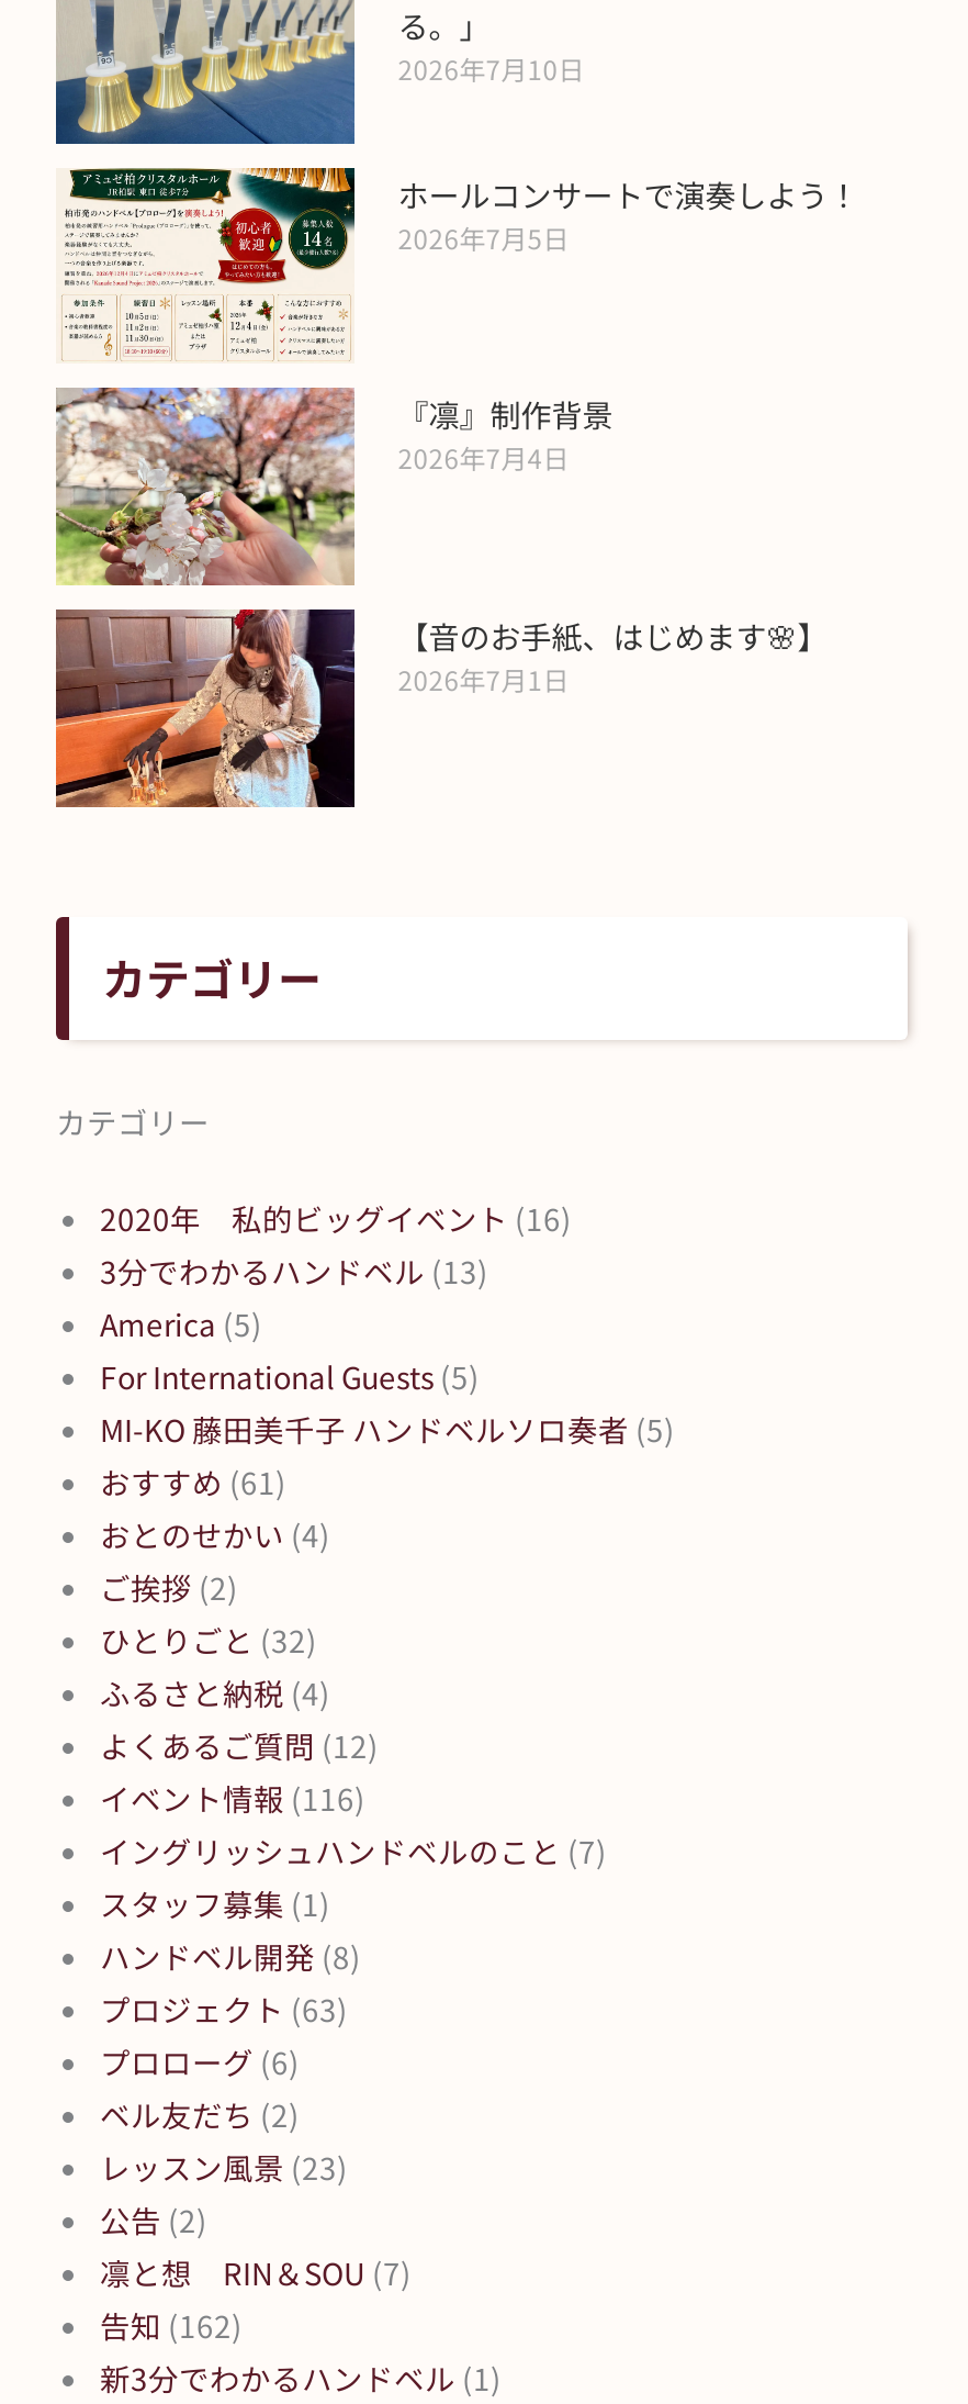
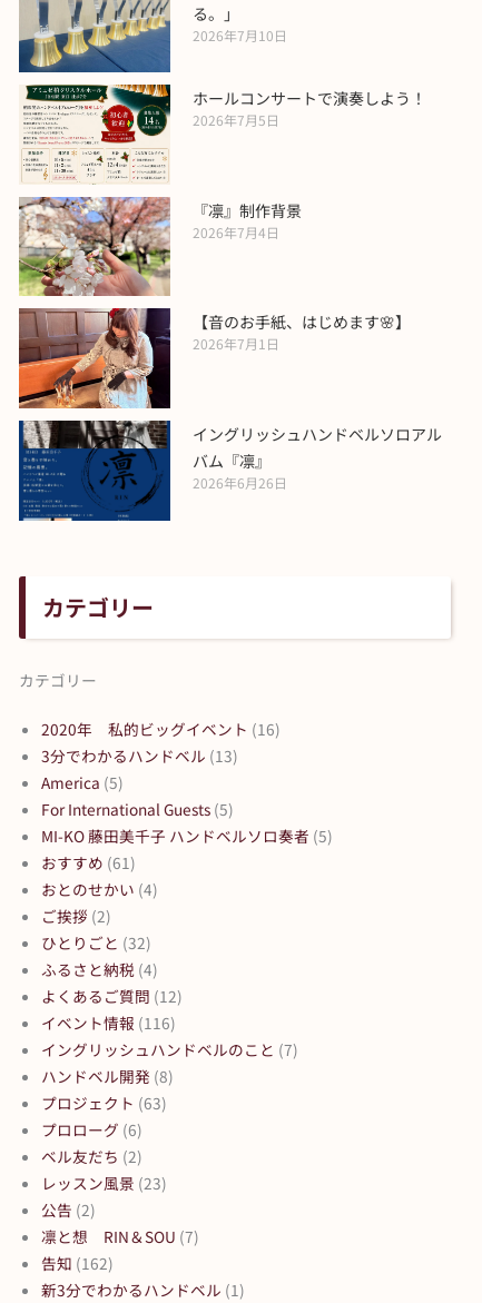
none -> [18,419,442,522] [image] | イングリッシュハンドベルソロアル | バム『凛』 | 2026年6月26日
moved [56,945,675,1872] -> [19,591,333,1060]: カテゴリー | カテゴリー | 2020年 私的ビッグイベント(16) | ... | イベント情報(116) | イングリッシュハンドベルのこと(7)
[100,1880,330,1924] スタッフ募集(1) -> none

